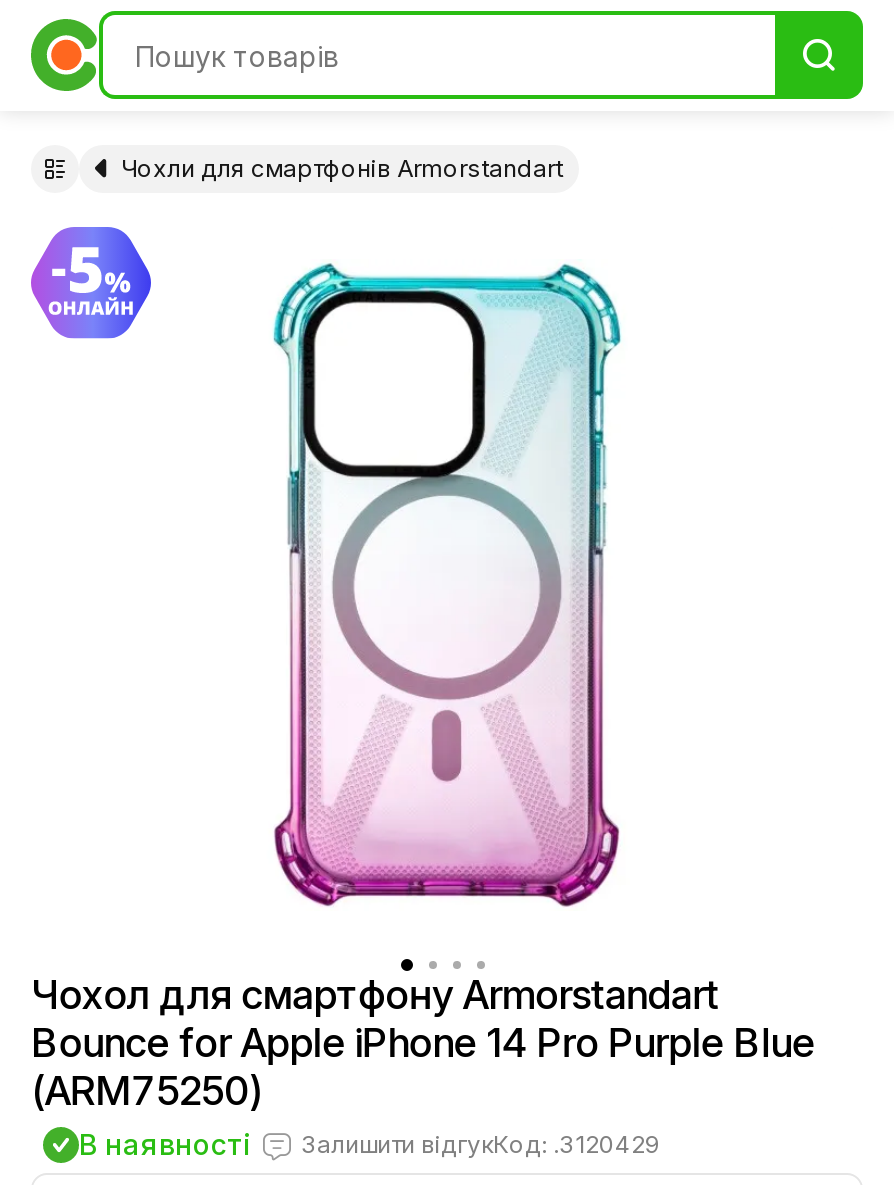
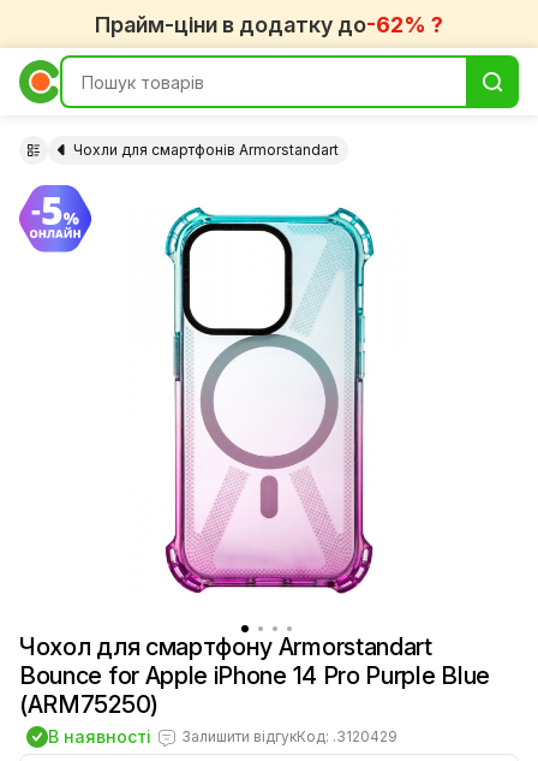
none -> [95,11,443,37] Прайм-ціни в додатку до-62% ?

